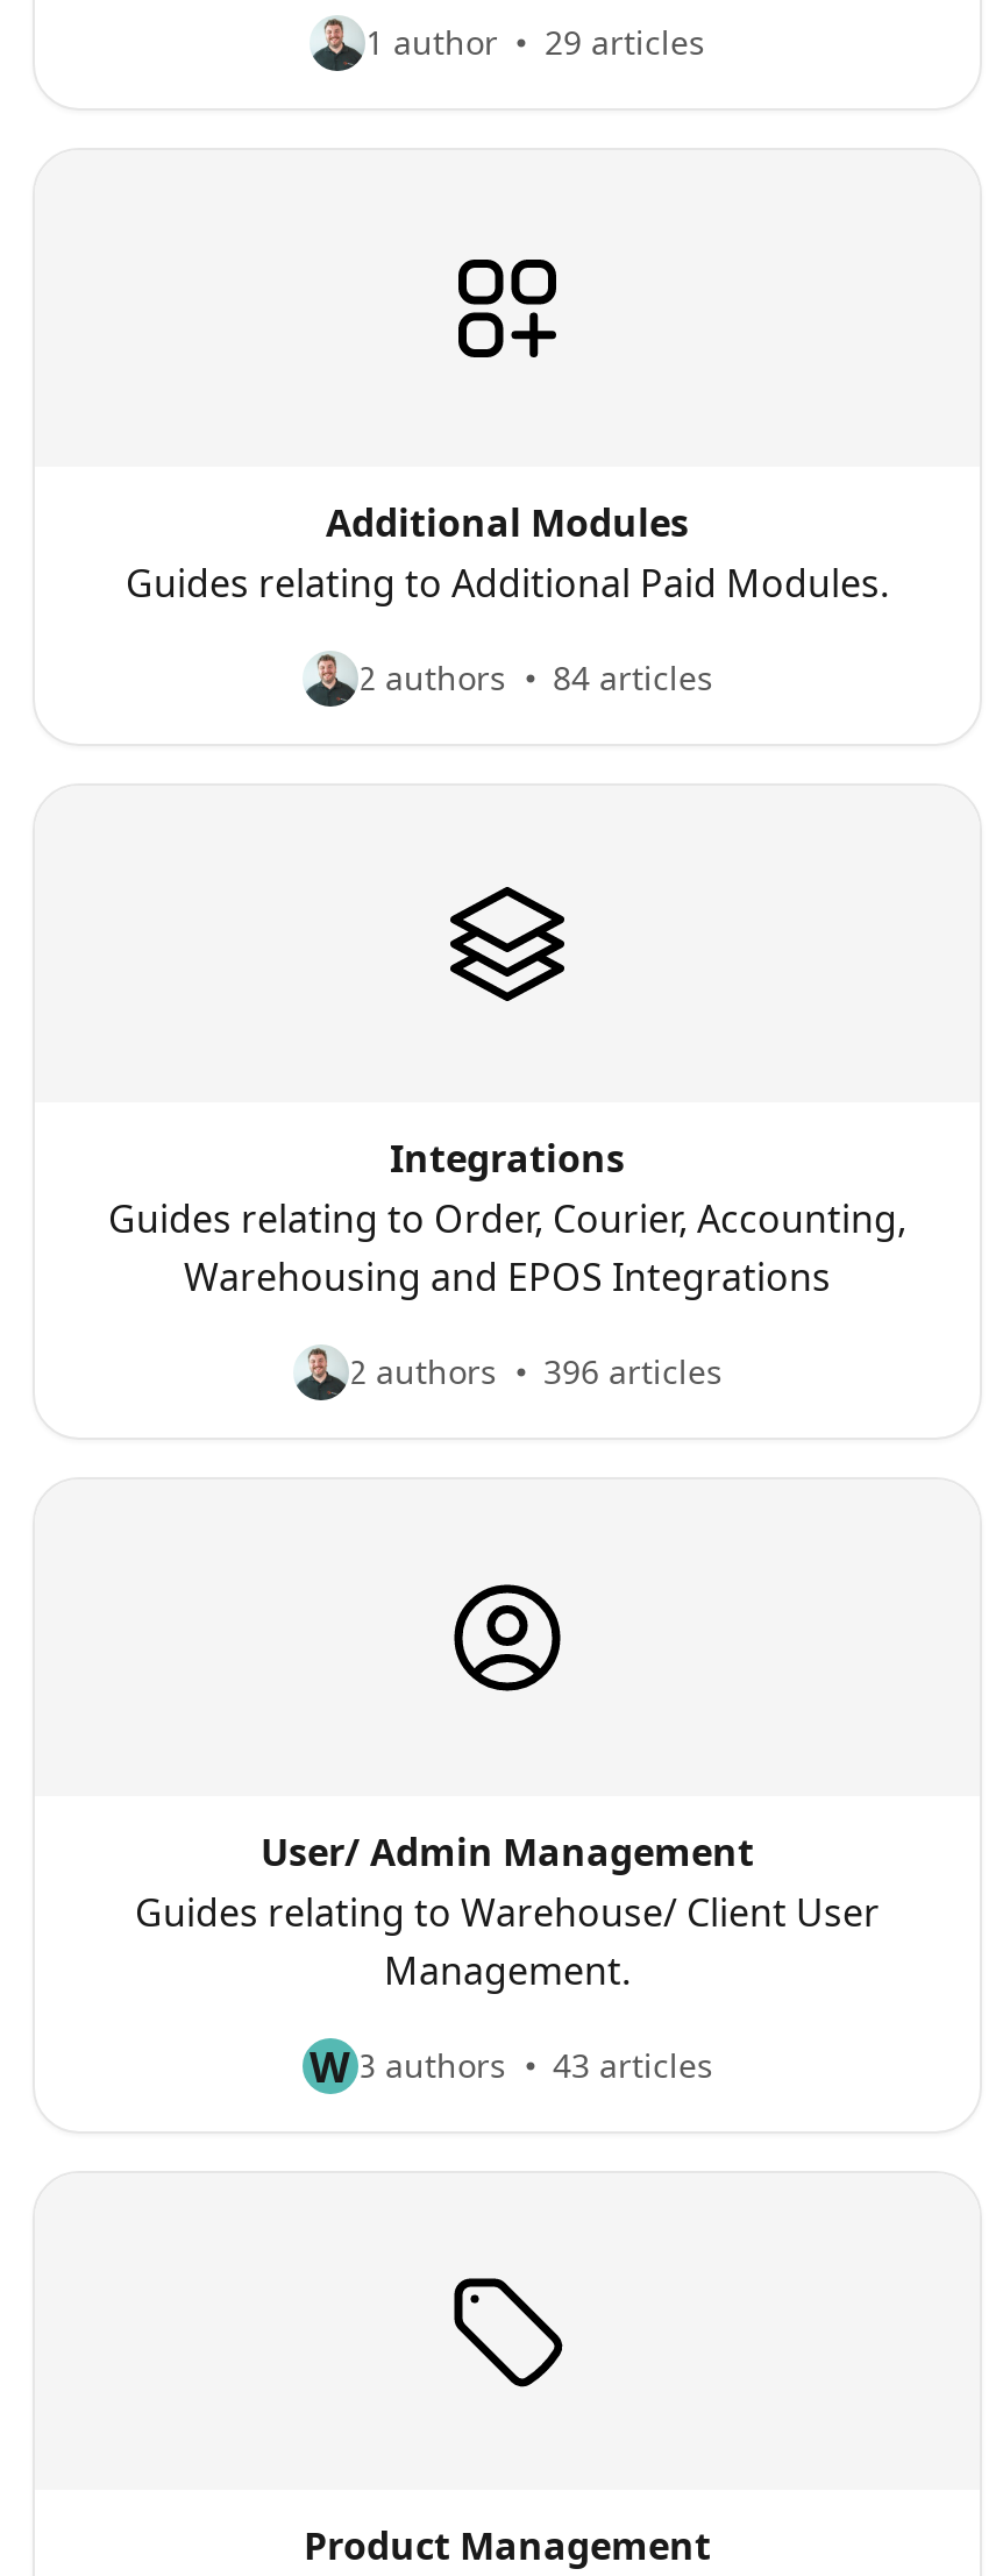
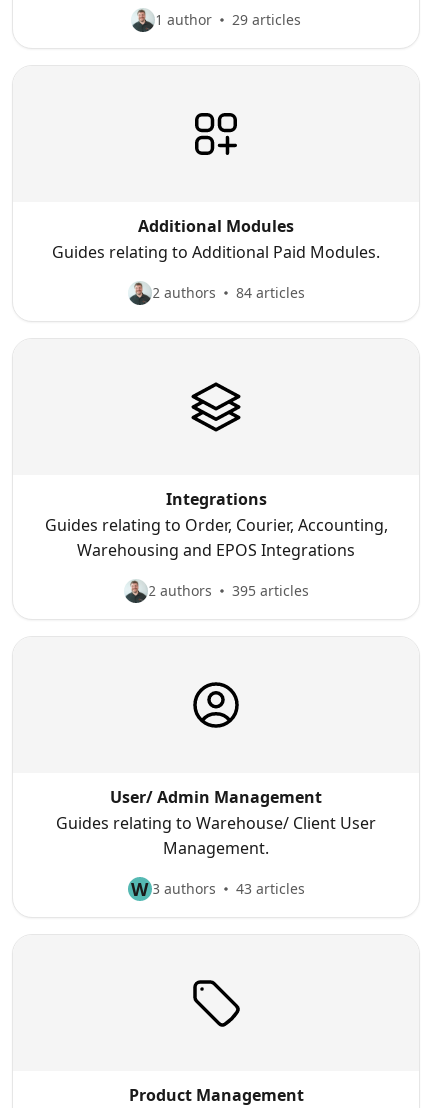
[348,1349,723,1393] 2 authors 396 articles -> [147,581,308,600] 2 authors 395 articles

